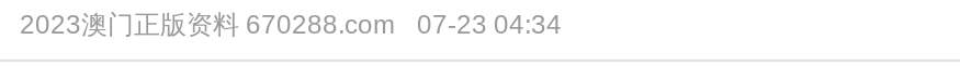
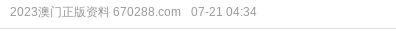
[20,10,562,40] 2023澳门正版资料 670288.com 07-23 04:34 -> [10,5,257,19] 2023澳门正版资料 670288.com 07-21 04:34

